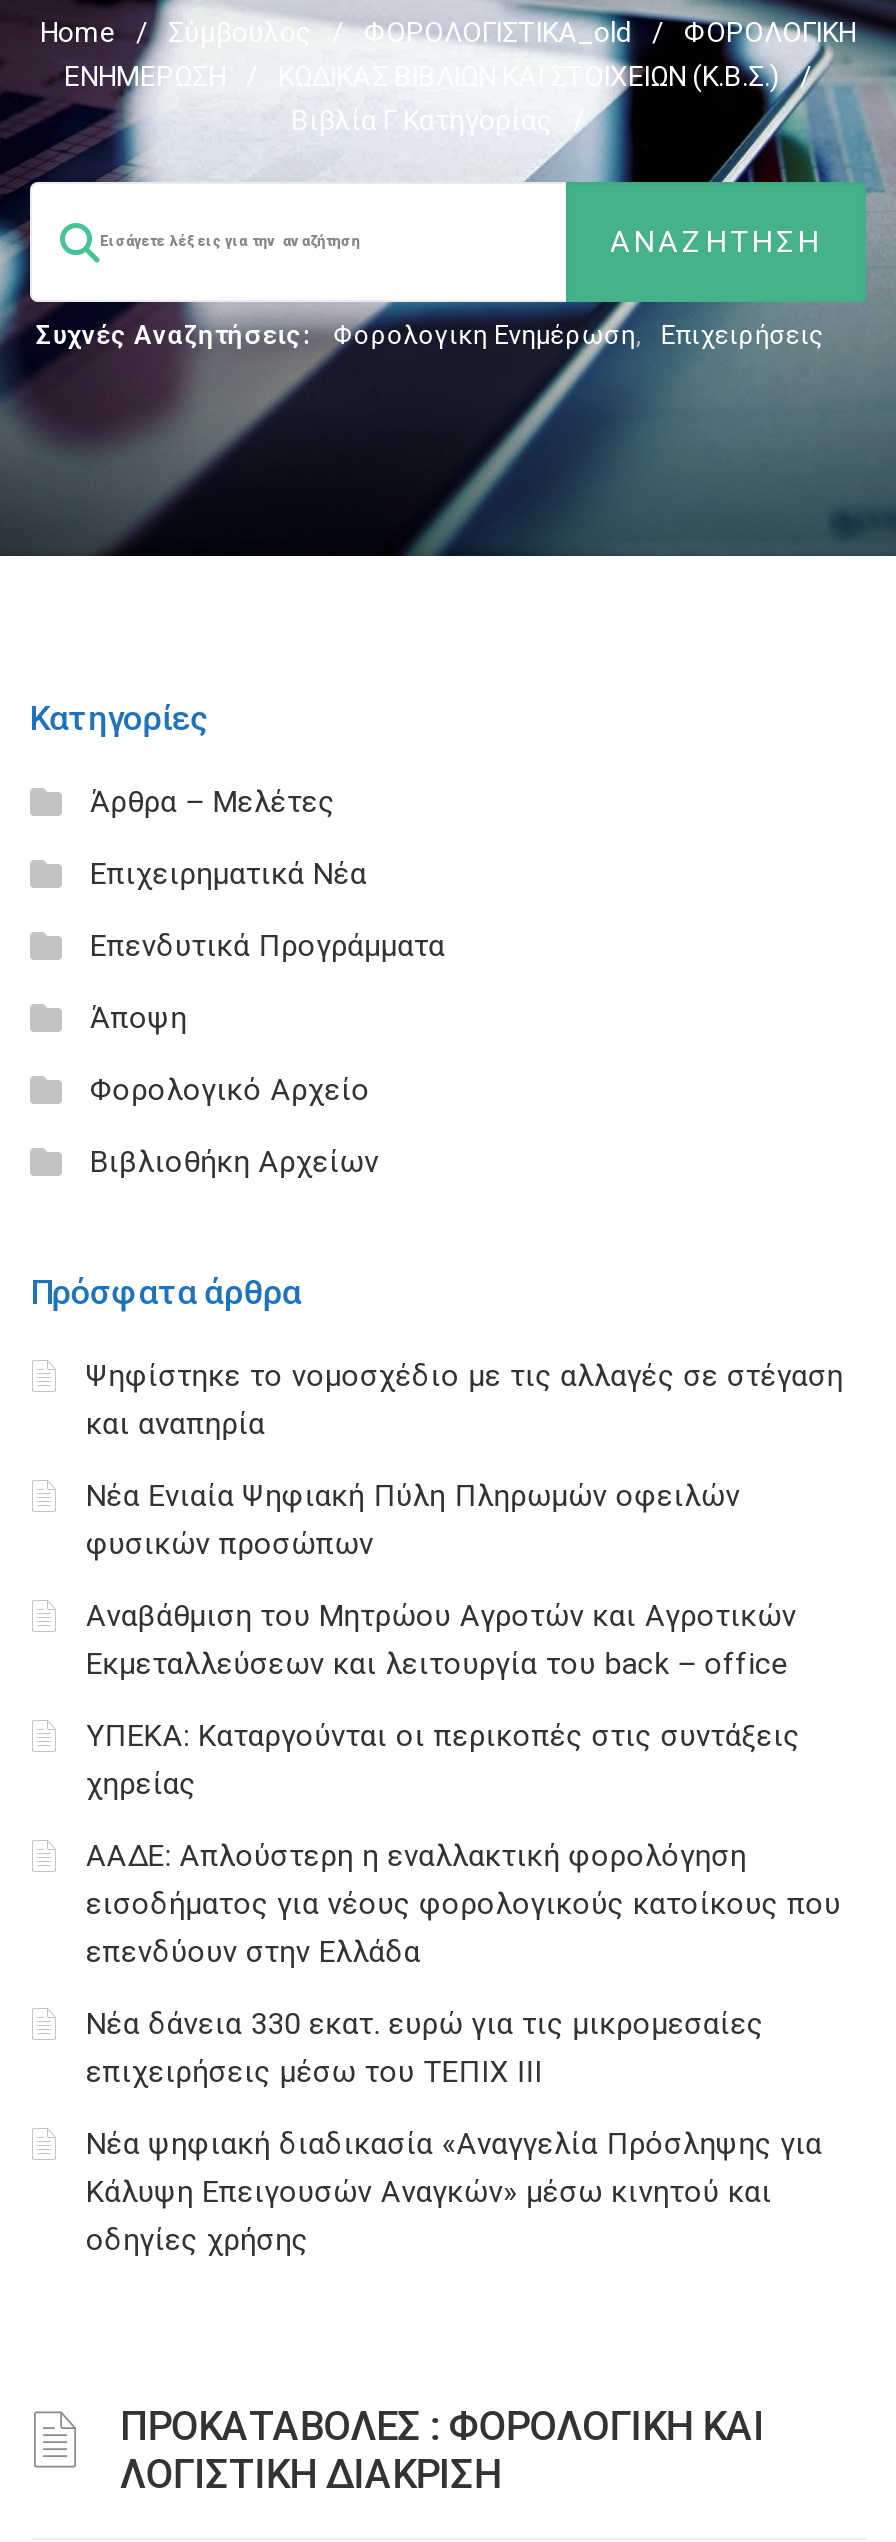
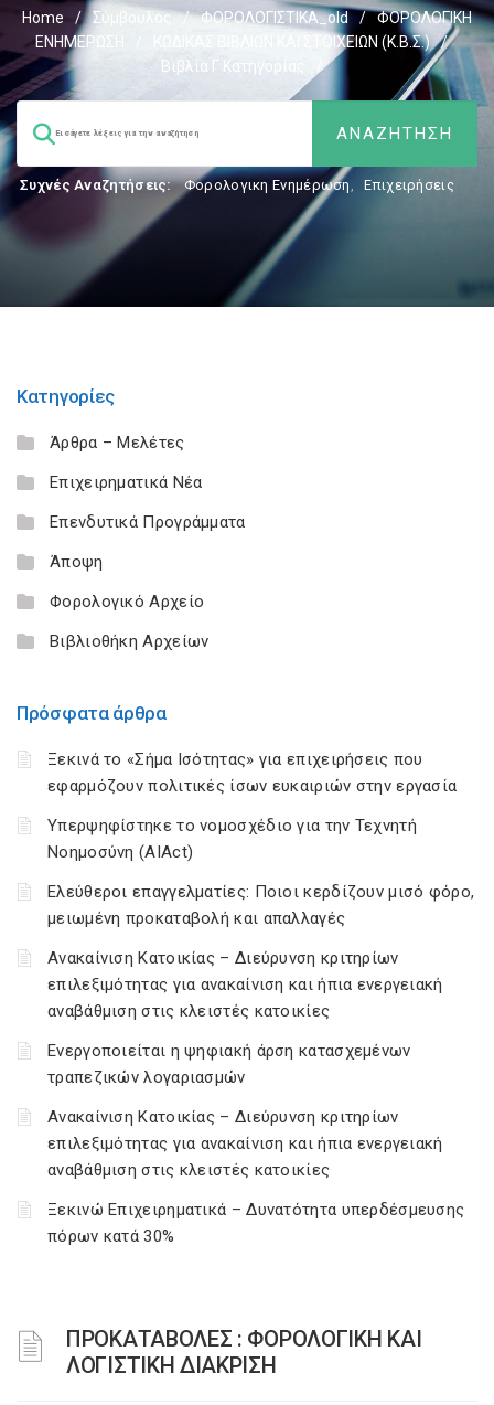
[86,1358,843,1442] Ψηφίστηκε το νομοσχέδιο με τις αλλαγές σε στέγαση | και αναπηρία -> [47,749,457,796] Ξεκινά το «Σήμα Ισότητας» για επιχειρήσεις που | εφαρμόζουν πολιτικές ίσων ευκαιριών στην εργασία
[86,1478,740,1562] Νέα Ενιαία Ψηφιακή Πύλη Πληρωμών οφειλών | φυσικών προσώπων -> [47,816,417,862] Υπερψηφίστηκε το νομοσχέδιο για την Τεχνητή | Νοημοσύνη (AIAct)
[86,1598,796,1682] Αναβάθμιση του Μητρώου Αγροτών και Αγροτικών | Εκμεταλλεύσεων και λειτουργία του back – office -> [47,882,474,928] Ελεύθεροι επαγγελματίες: Ποιοι κερδίζουν μισό φόρο, | μειωμένη προκαταβολή και απαλλαγές
[86,1718,800,1802] ΥΠΕΚΑ: Καταργούνται οι περικοπές στις συντάξεις | χηρείας -> [47,948,443,1021] Ανακαίνιση Κατοικίας – Διεύρυνση κριτηρίων | επιλεξιμότητας για ανακαίνιση και ήπια ενεργειακή | αναβάθμιση στις κλειστές κατοικίες
[86,1838,841,1970] ΑΑΔΕ: Απλούστερη η εναλλακτική φορολόγηση | εισοδήματος για νέους φορολογικούς κατοίκους που | επενδύουν στην Ελλάδα -> [47,1041,411,1087] Ενεργοποιείται η ψηφιακή άρση κατασχεμένων | τραπεζικών λογαριασμών
[86,2006,764,2090] Νέα δάνεια 330 εκατ. ευρώ για τις μικρομεσαίες | επιχειρήσεις μέσω του ΤΕΠΙΧ ΙΙΙ -> [47,1107,443,1180] Ανακαίνιση Κατοικίας – Διεύρυνση κριτηρίων | επιλεξιμότητας για ανακαίνιση και ήπια ενεργειακή | αναβάθμιση στις κλειστές κατοικίες
[86,2126,822,2258] Νέα ψηφιακή διαδικασία «Αναγγελία Πρόσληψης για | Κάλυψη Επειγουσών Αναγκών» μέσω κινητού και | οδηγίες χρήσης -> [47,1200,465,1246] Ξεκινώ Επιχειρηματικά – Δυνατότητα υπερδέσμευσης | πόρων κατά 30%

